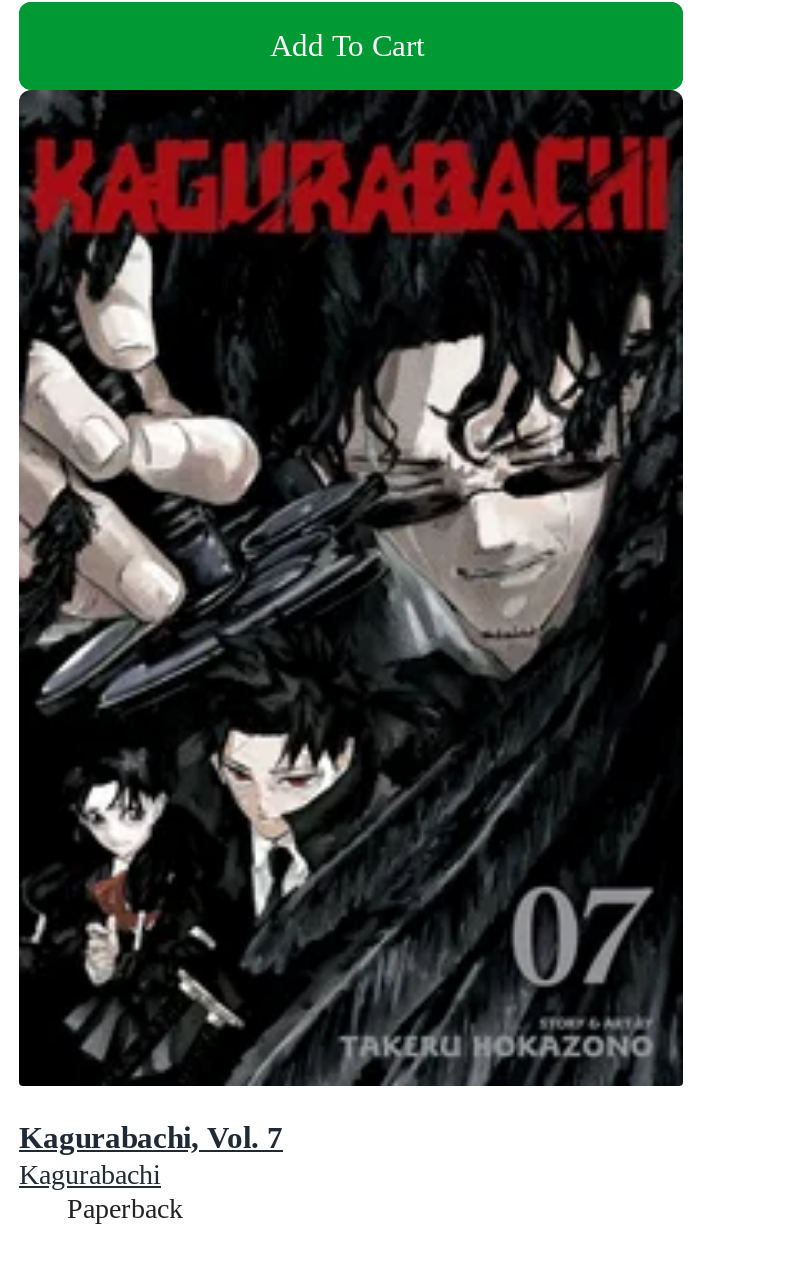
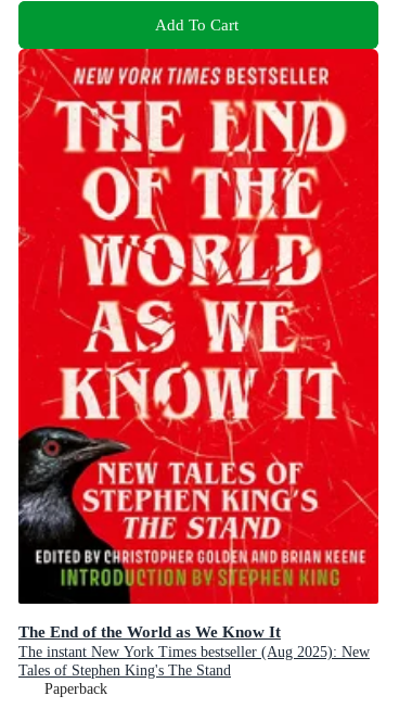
[17,88,685,1190] [image] | Kagurabachi, Vol. 7 | Kagurabachi -> [17,48,379,679] [image] | The End of the World as We Know It | The instant New York Times bestseller (Aug 2025): New | Tales of Stephen King's The Stand

